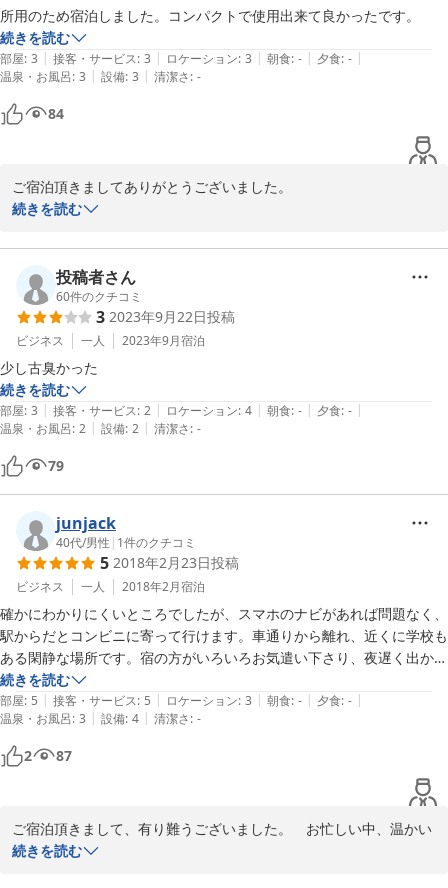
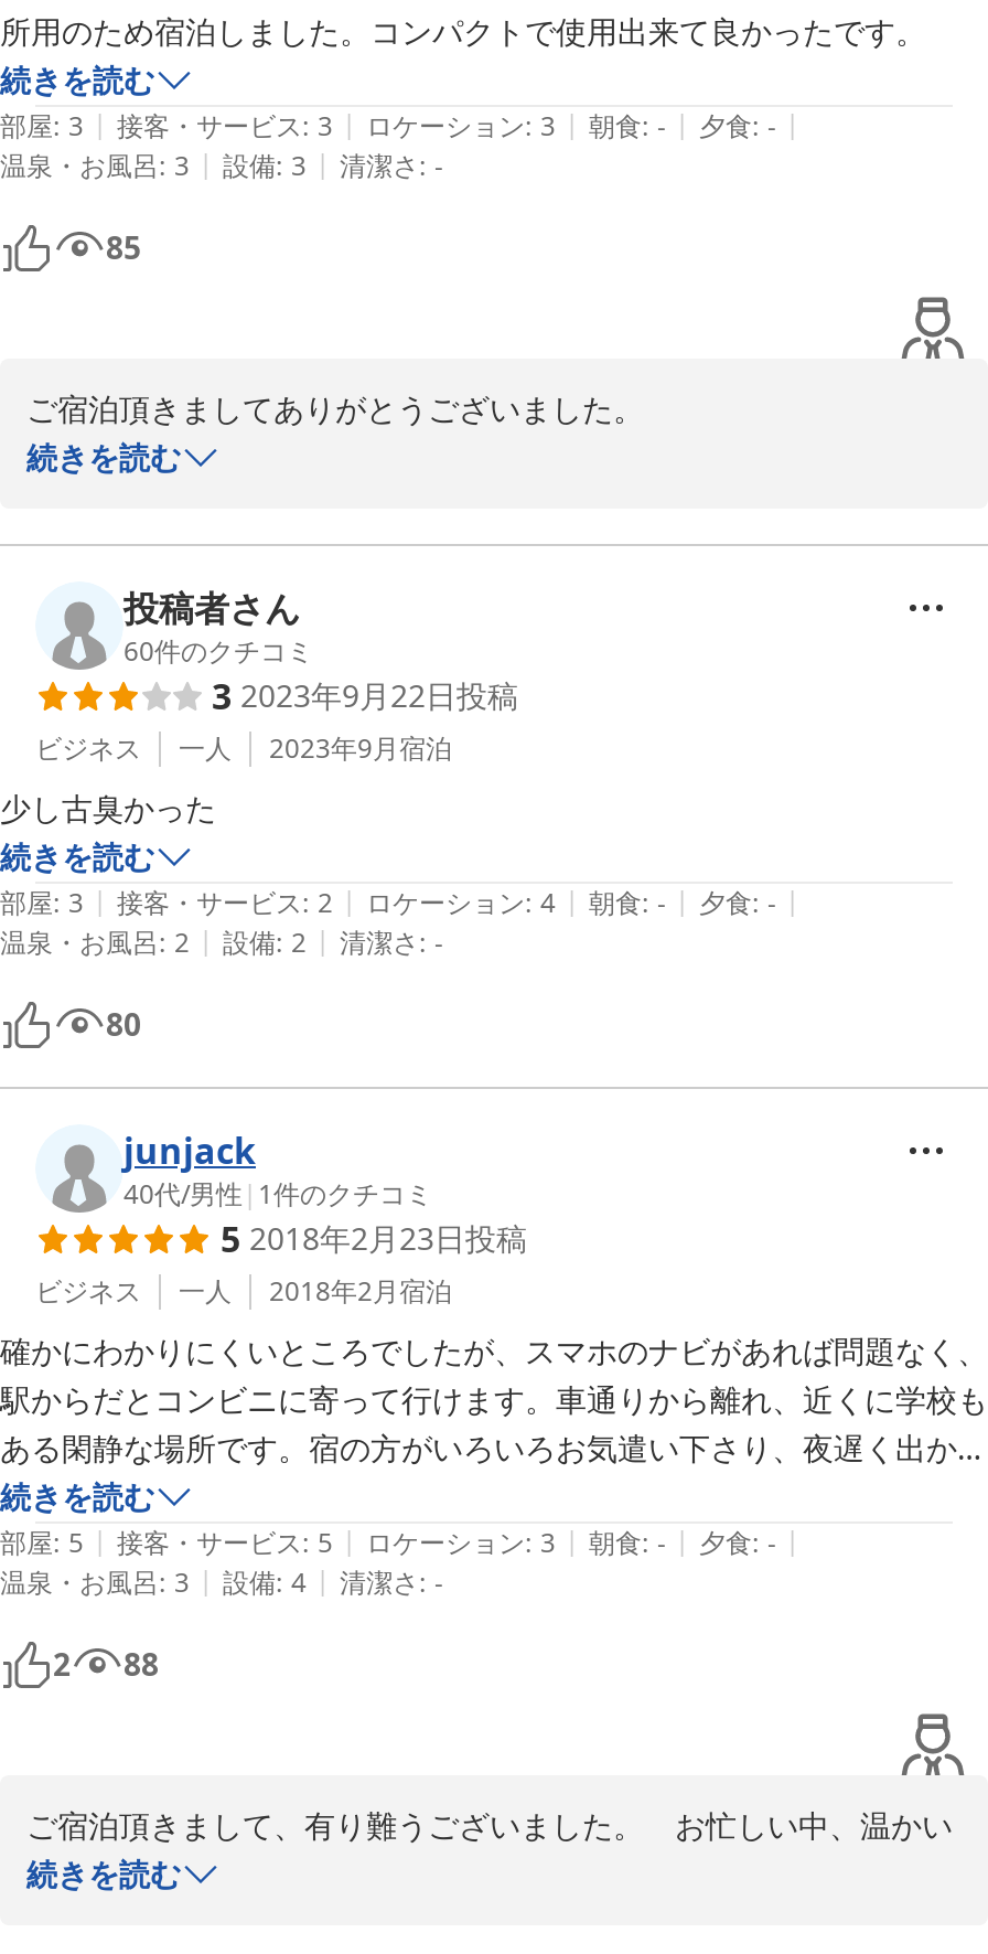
[48,104,64,123] 84 -> [106,226,141,268] 85
[48,456,64,475] 79 -> [106,1003,141,1045] 80
[24,746,72,765] 2 87 -> [53,1643,159,1685] 2 88

